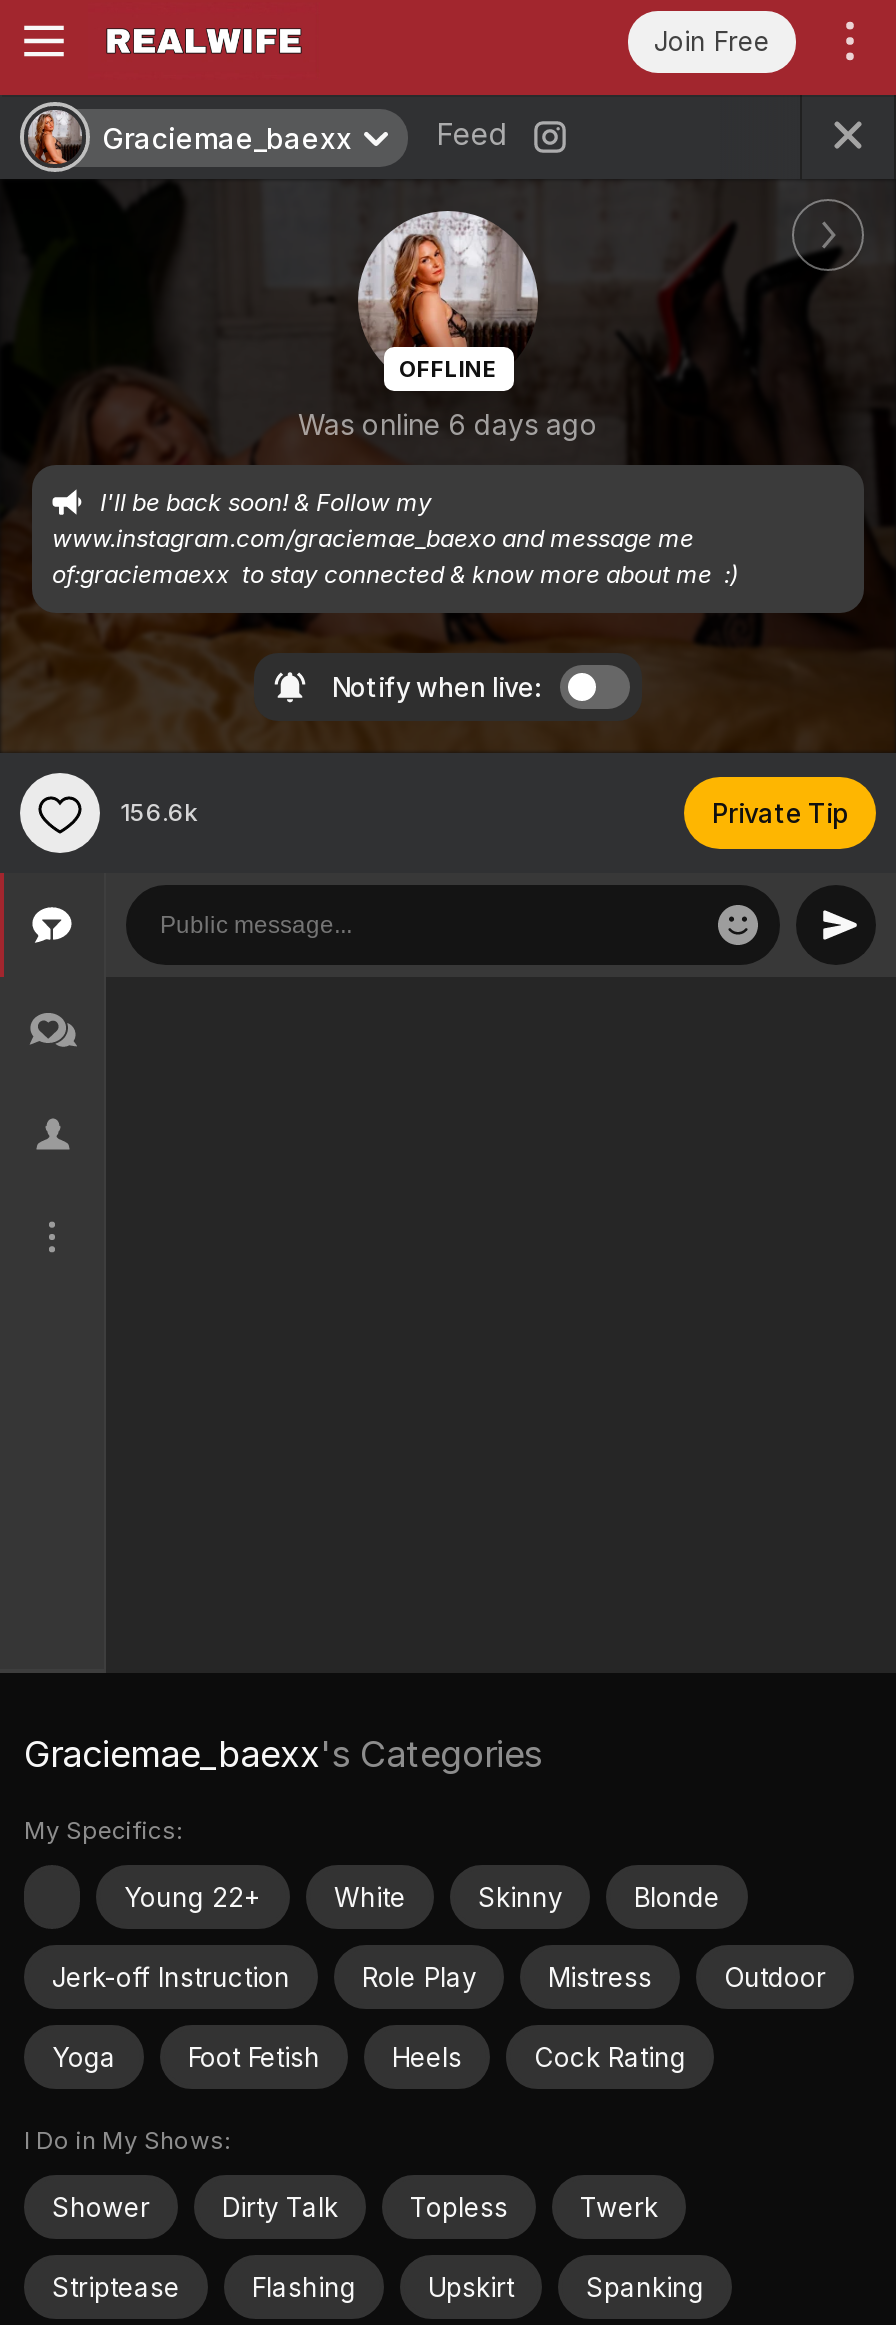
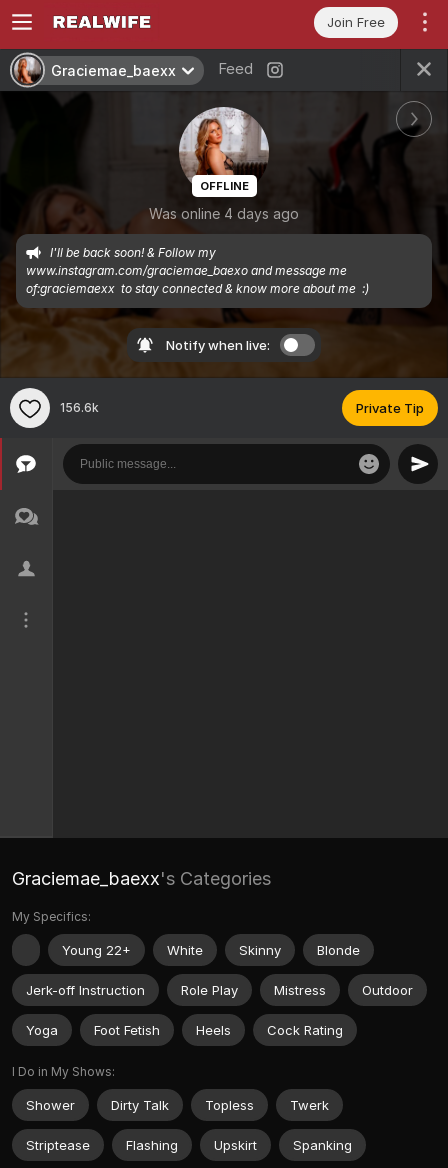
[298,407,598,441] Was online 6 days ago -> [149,205,299,222] Was online 4 days ago

